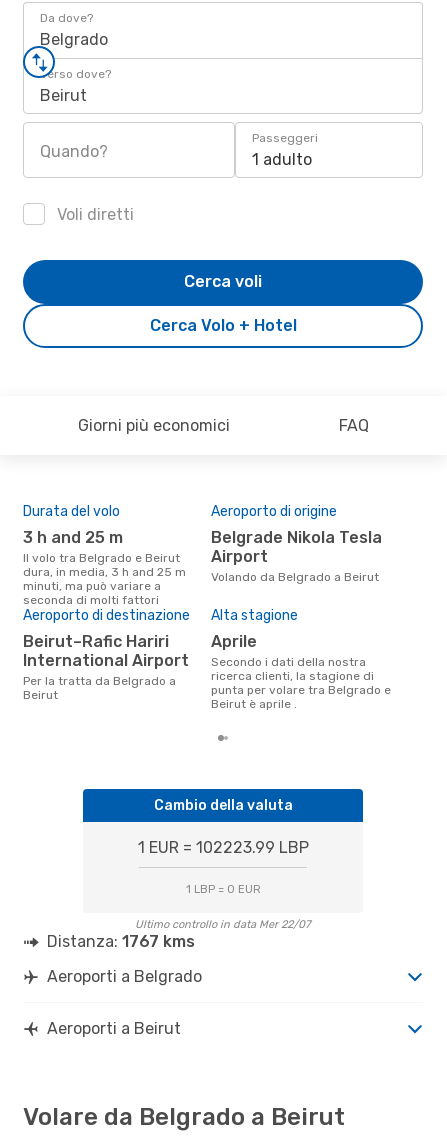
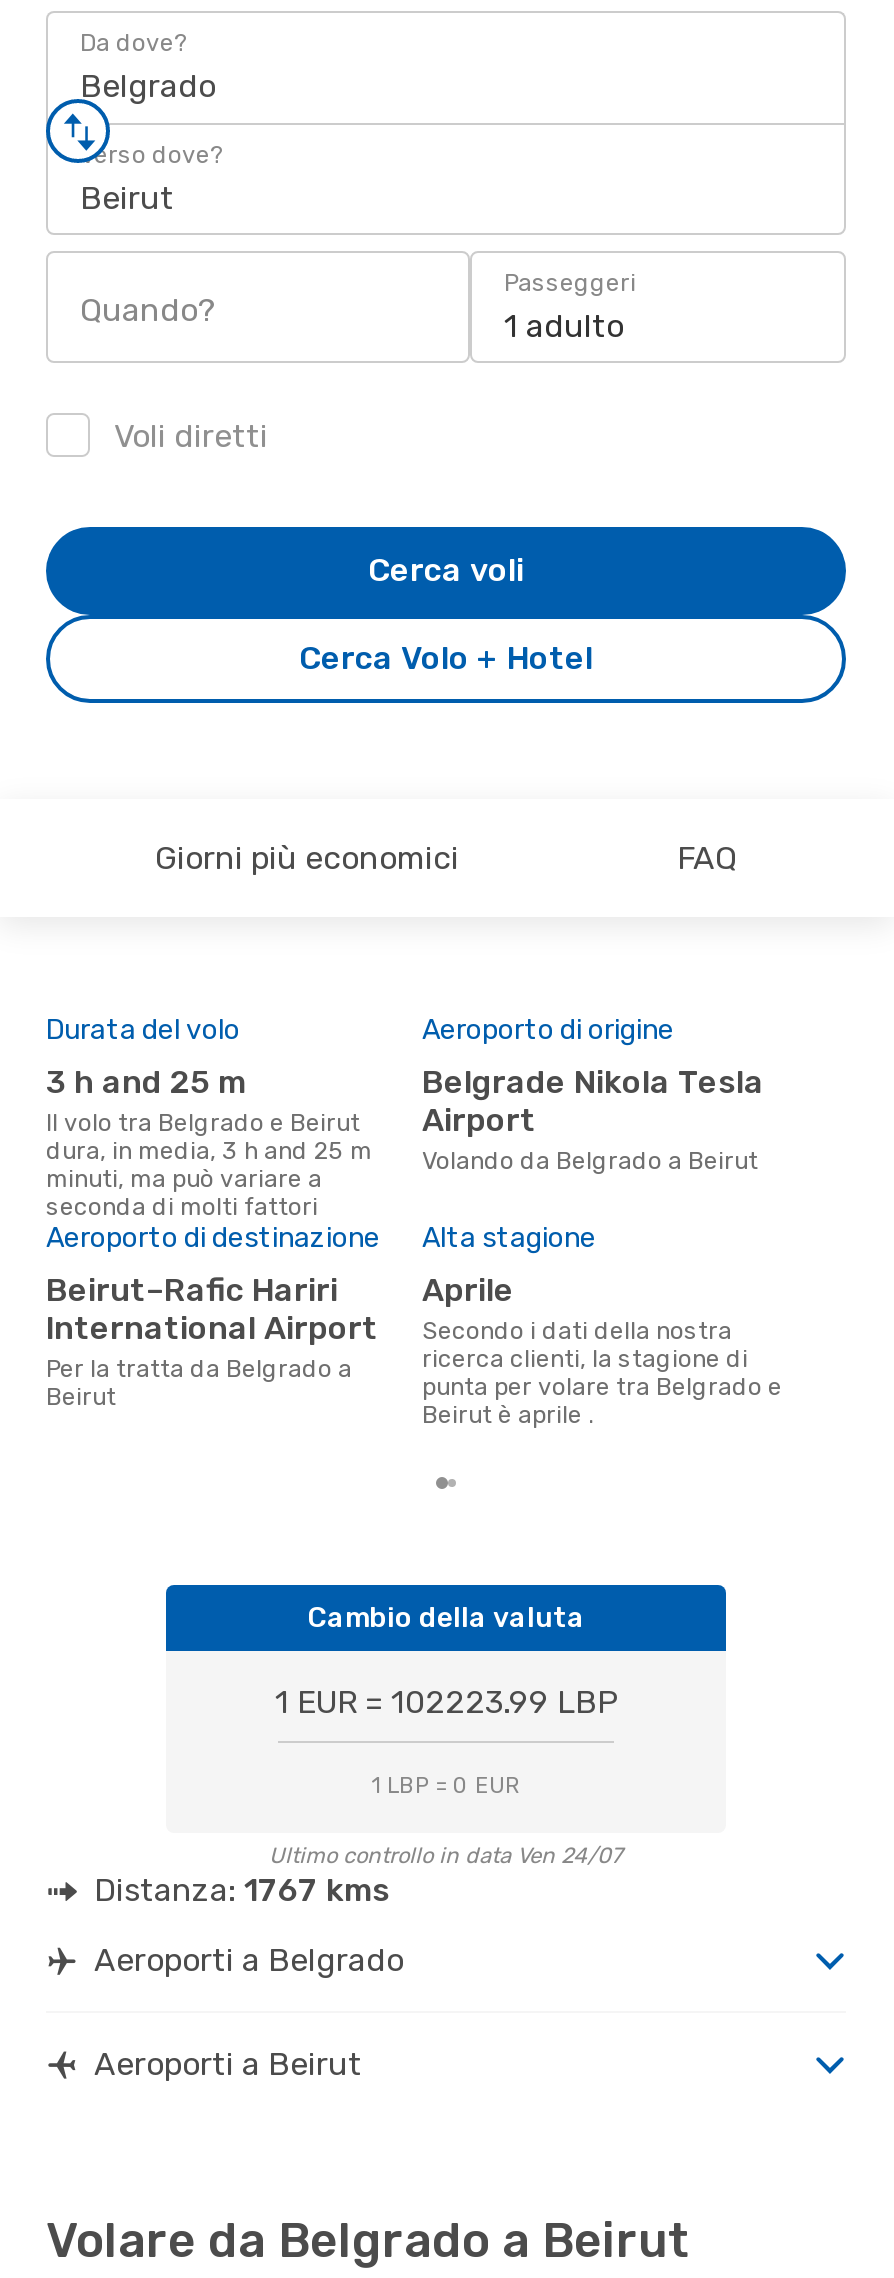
[135,918,311,931] Ultimo controllo in data Mer 22/07 -> [269,1843,623,1869] Ultimo controllo in data Ven 24/07

